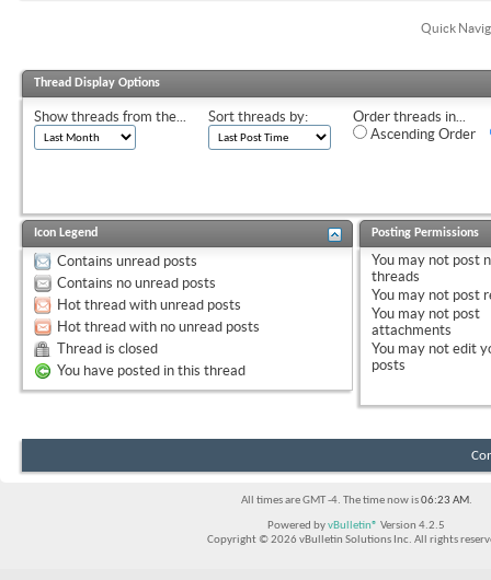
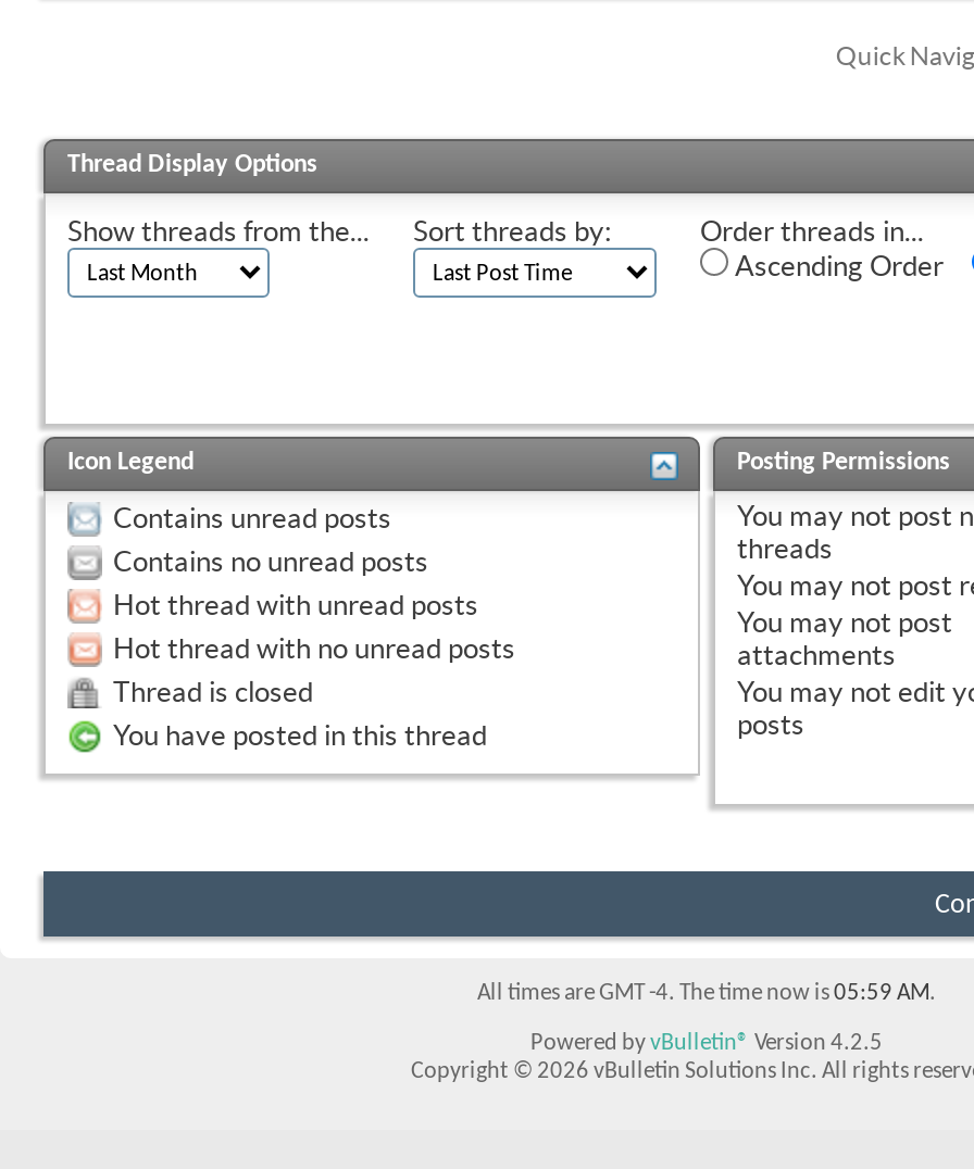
[241,495,472,507] All times are GMT -4. The time now is 06:23 AM. -> [477,983,936,1007] All times are GMT -4. The time now is 05:59 AM.

